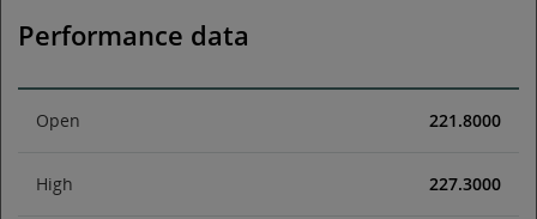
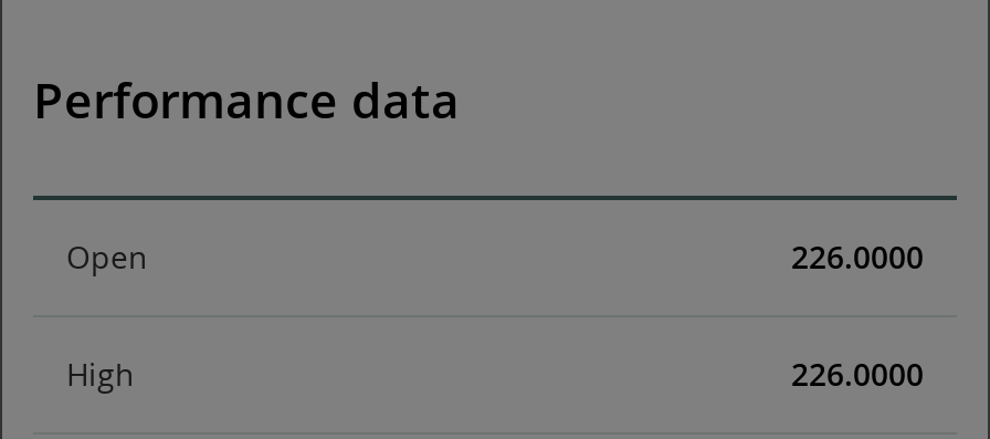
[429,109,501,132] 221.8000 -> [791,236,924,278] 226.0000
[429,172,501,195] 227.3000 -> [791,353,924,395] 226.0000

